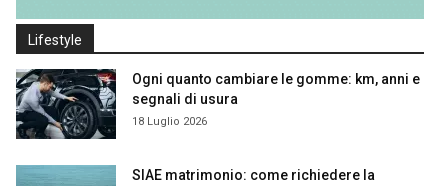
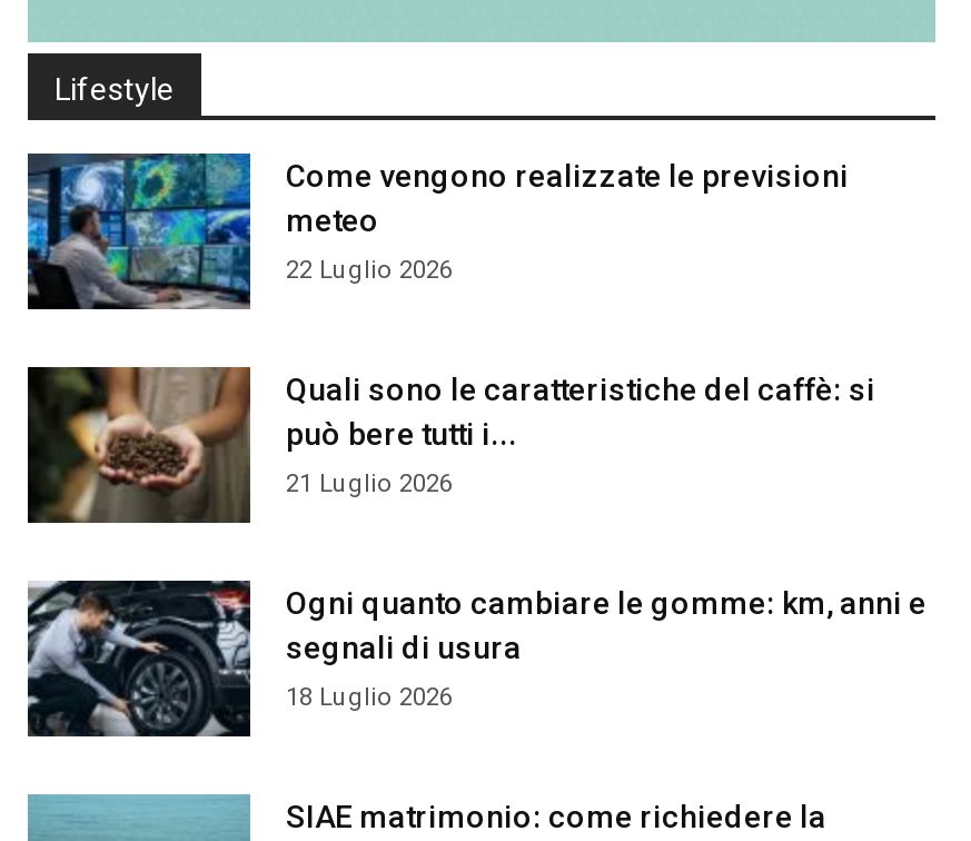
none -> [26,365,252,547] [image]
none -> [28,151,875,499] [image] | Come vengono realizzate le previsioni | meteo | 22 Luglio 2026 | Quali sono le caratteristiche del caffè: si | può bere tutti i... | 21 Luglio 2026

